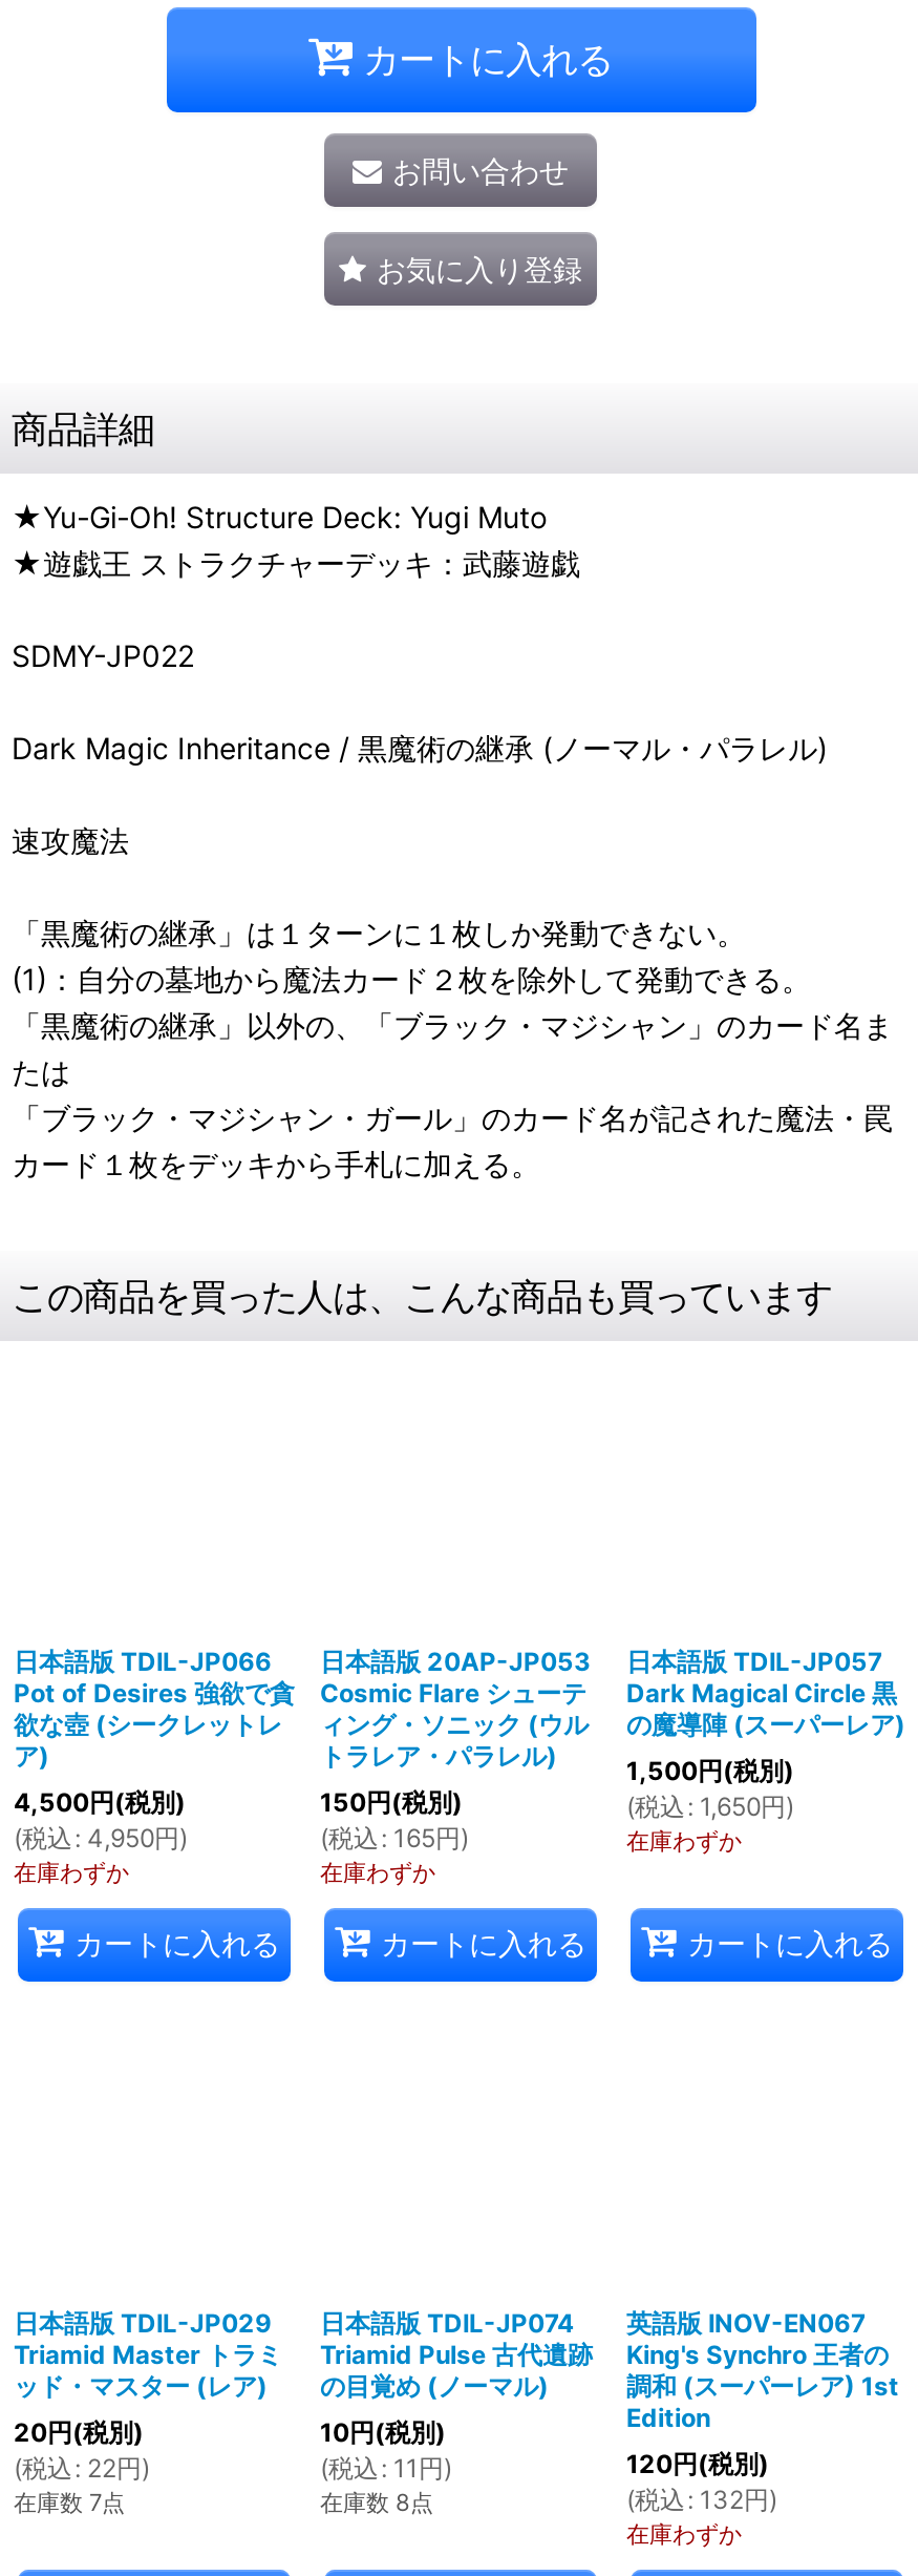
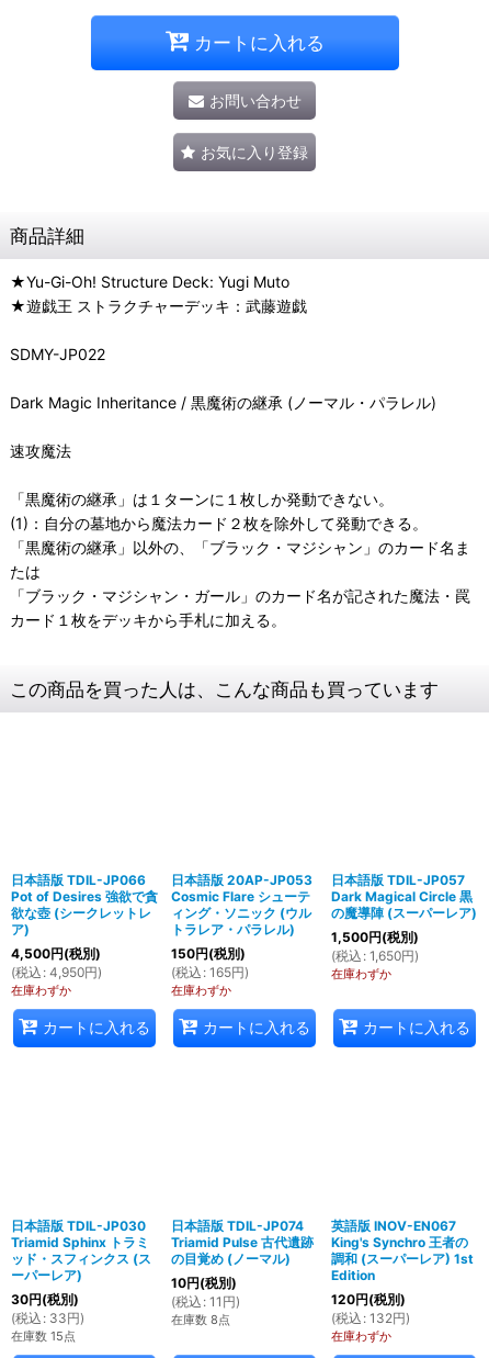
[14,2307,282,2401] 日本語版 TDIL-JP029 | Triamid Master トラミ | ッド・マスター (レア) -> [11,1217,151,1283] 日本語版 TDIL-JP030 | Triamid Sphinx トラミ | ッド・スフィンクス (ス | ーパーレア)
[14,2416,150,2517] 20円(税別) | (税込: 22円) | 在庫数 7点 -> [11,1291,84,1343] 30円(税別) | (税込: 33円) | 在庫数 15点

